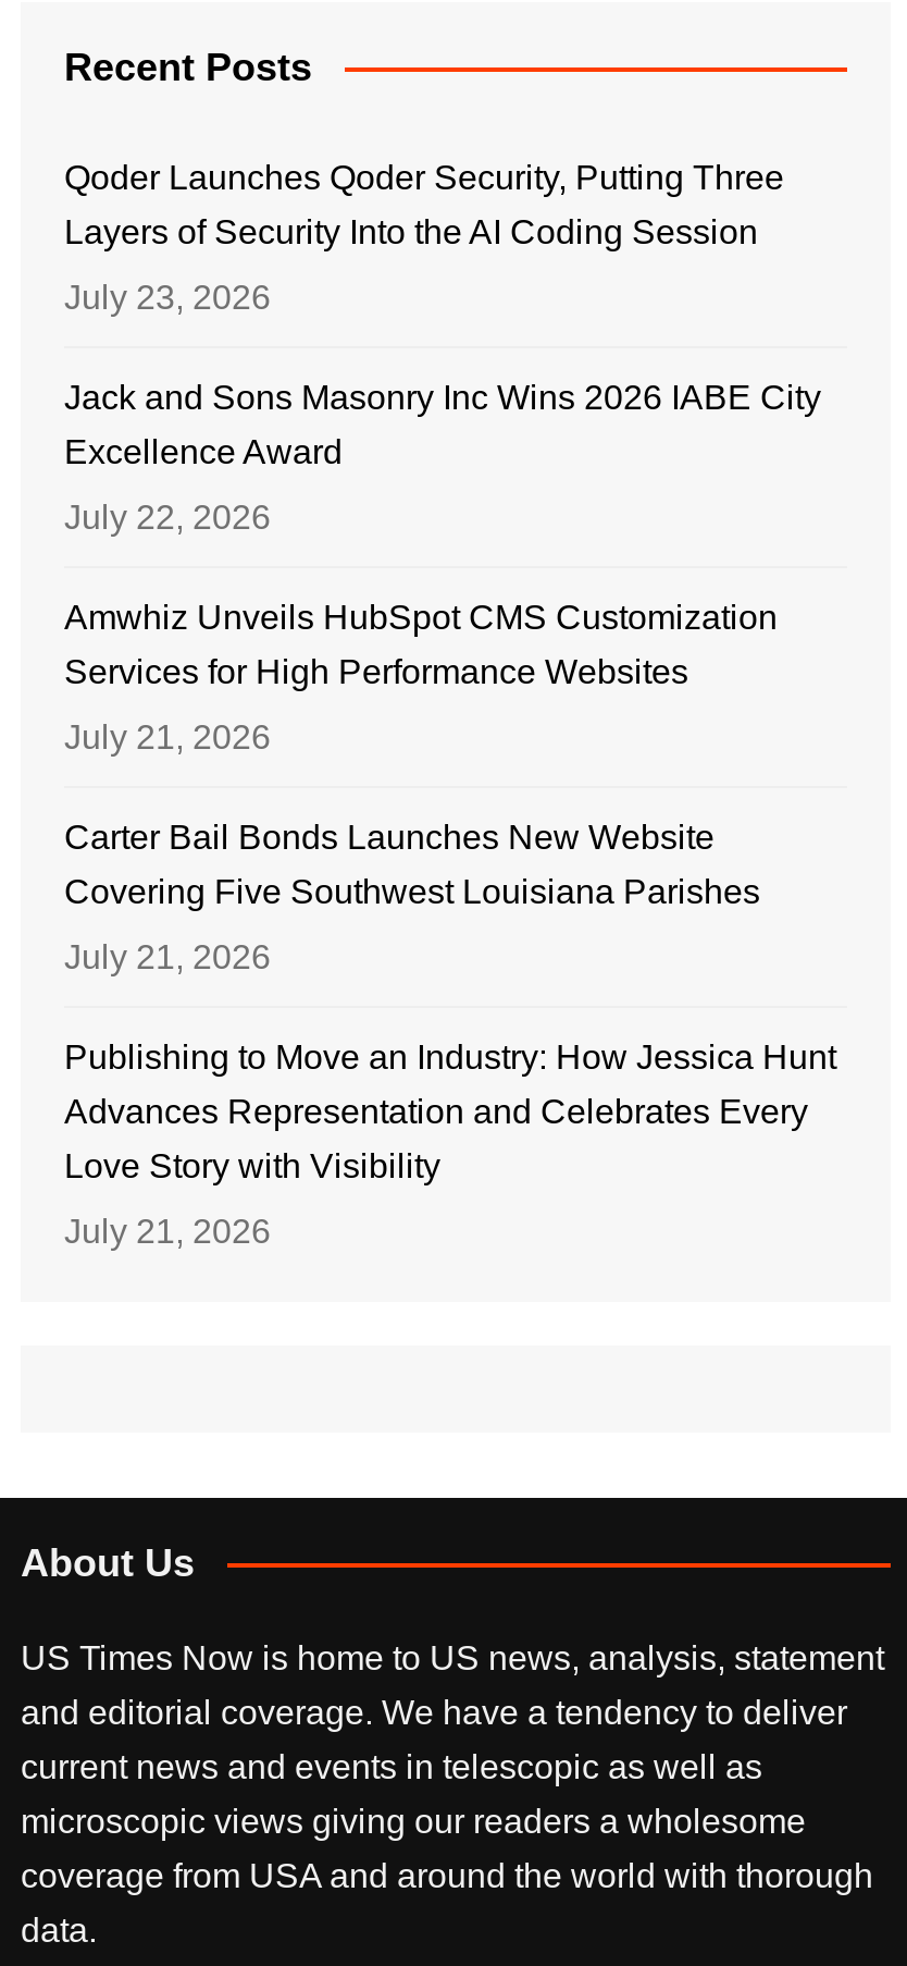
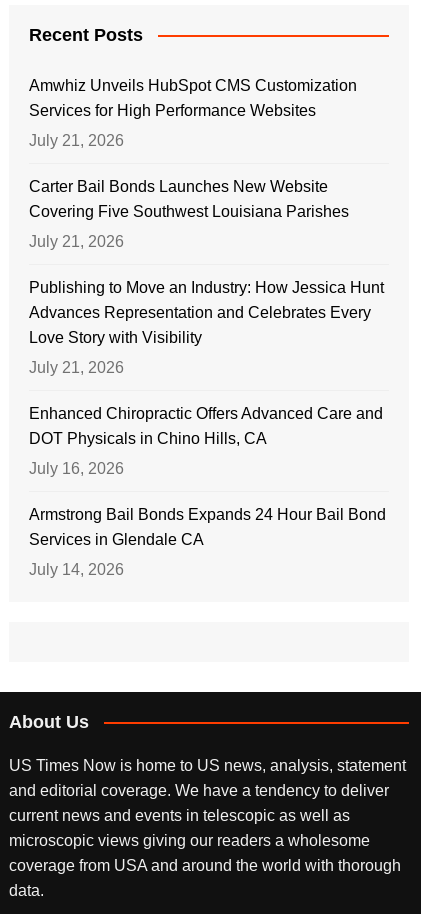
[64,158,821,535] Qoder Launches Qoder Security, Putting Three | Layers of Security Into the AI Coding Session | July 23, 2026 | Jack and Sons Masonry Inc Wins 2026 IABE City | Excellence Award | July 22, 2026 -> none
moved [64,598,836,1249] -> [29,77,384,376]: Amwhiz Unveils HubSpot CMS Customization | Services for High Performance Websites | July 21, 2026 | ... | Love Story with Visibility | July 21, 2026
none -> [29,405,386,578] Enhanced Chiropractic Offers Advanced Care and | DOT Physicals in Chino Hills, CA | July 16, 2026 | Armstrong Bail Bonds Expands 24 Hour Bail Bond | Services in Glendale CA | July 14, 2026

